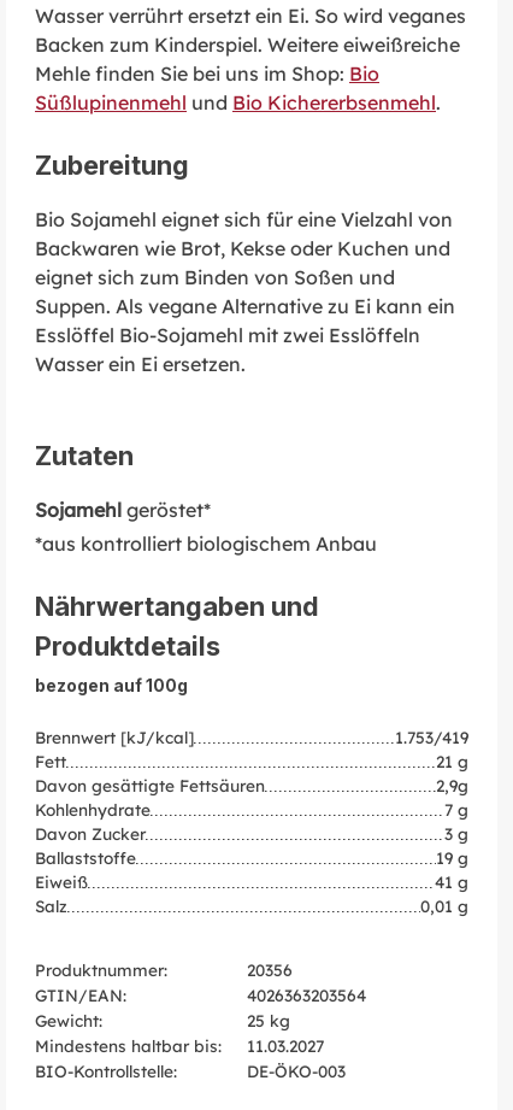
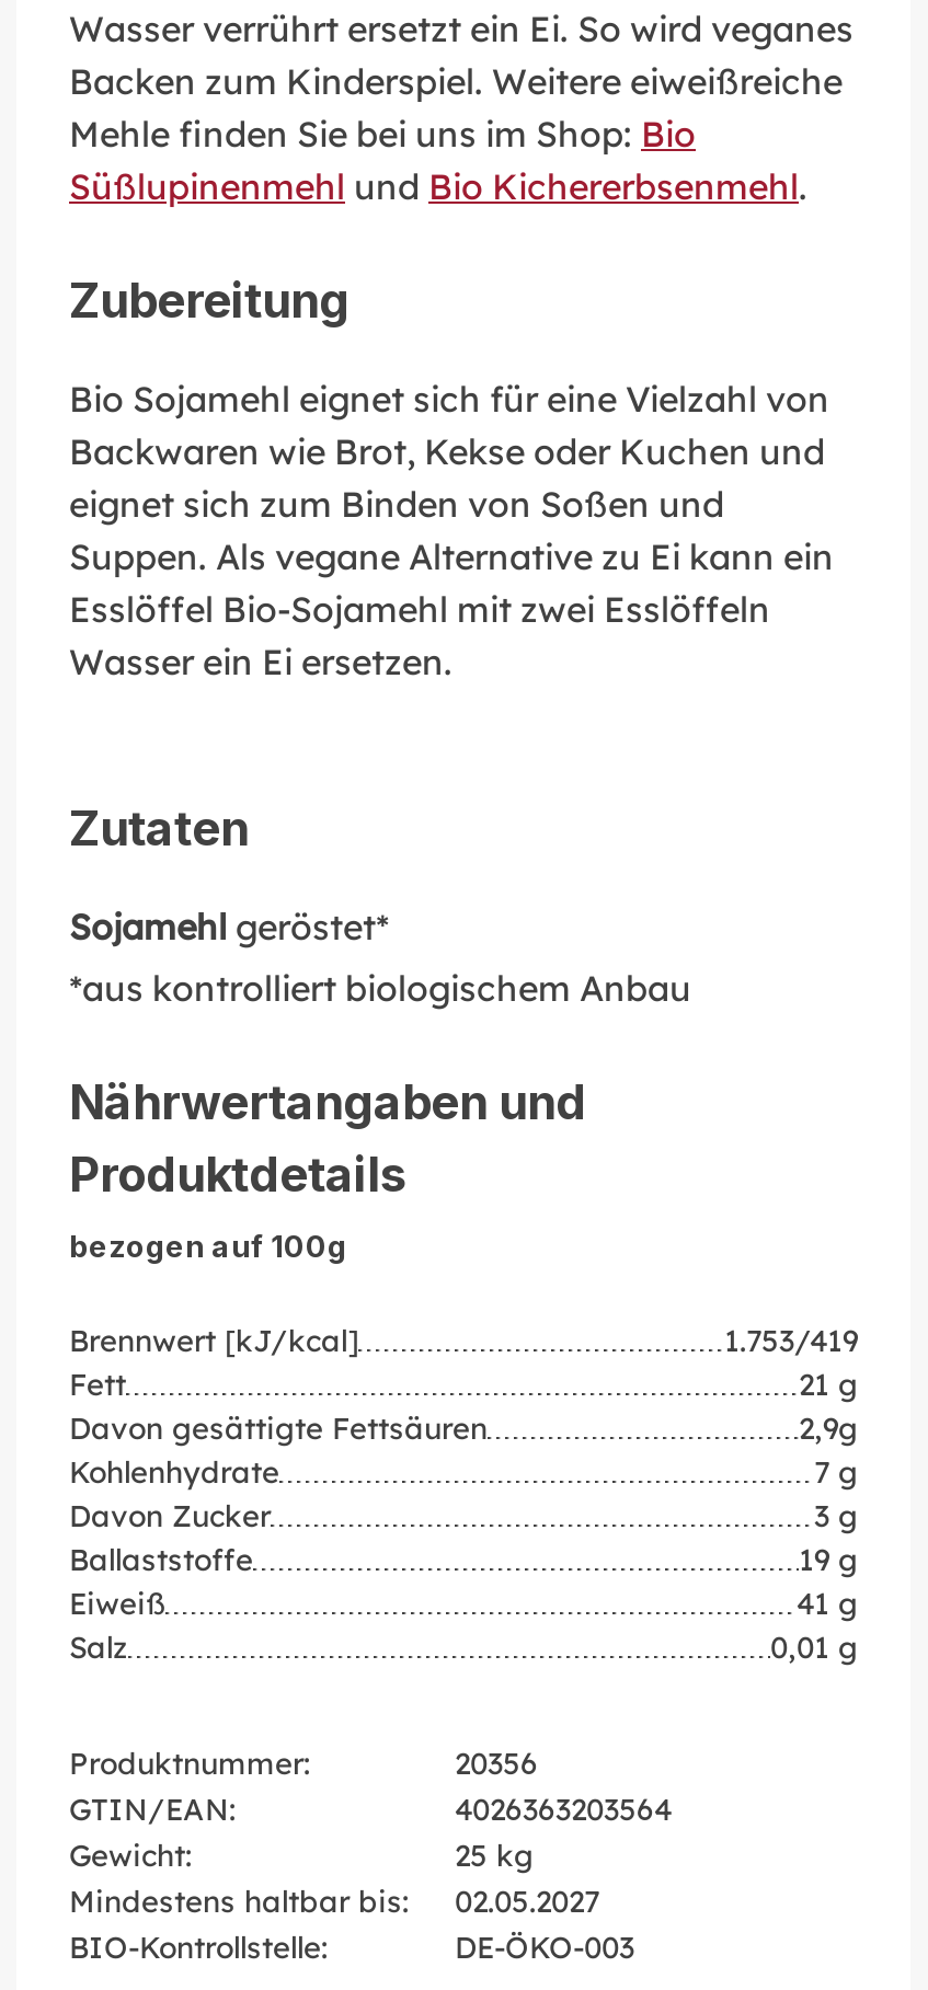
[35,1035,324,1056] Mindestens haltbar bis: 11.03.2027 -> [69,1882,599,1919] Mindestens haltbar bis: 02.05.2027

